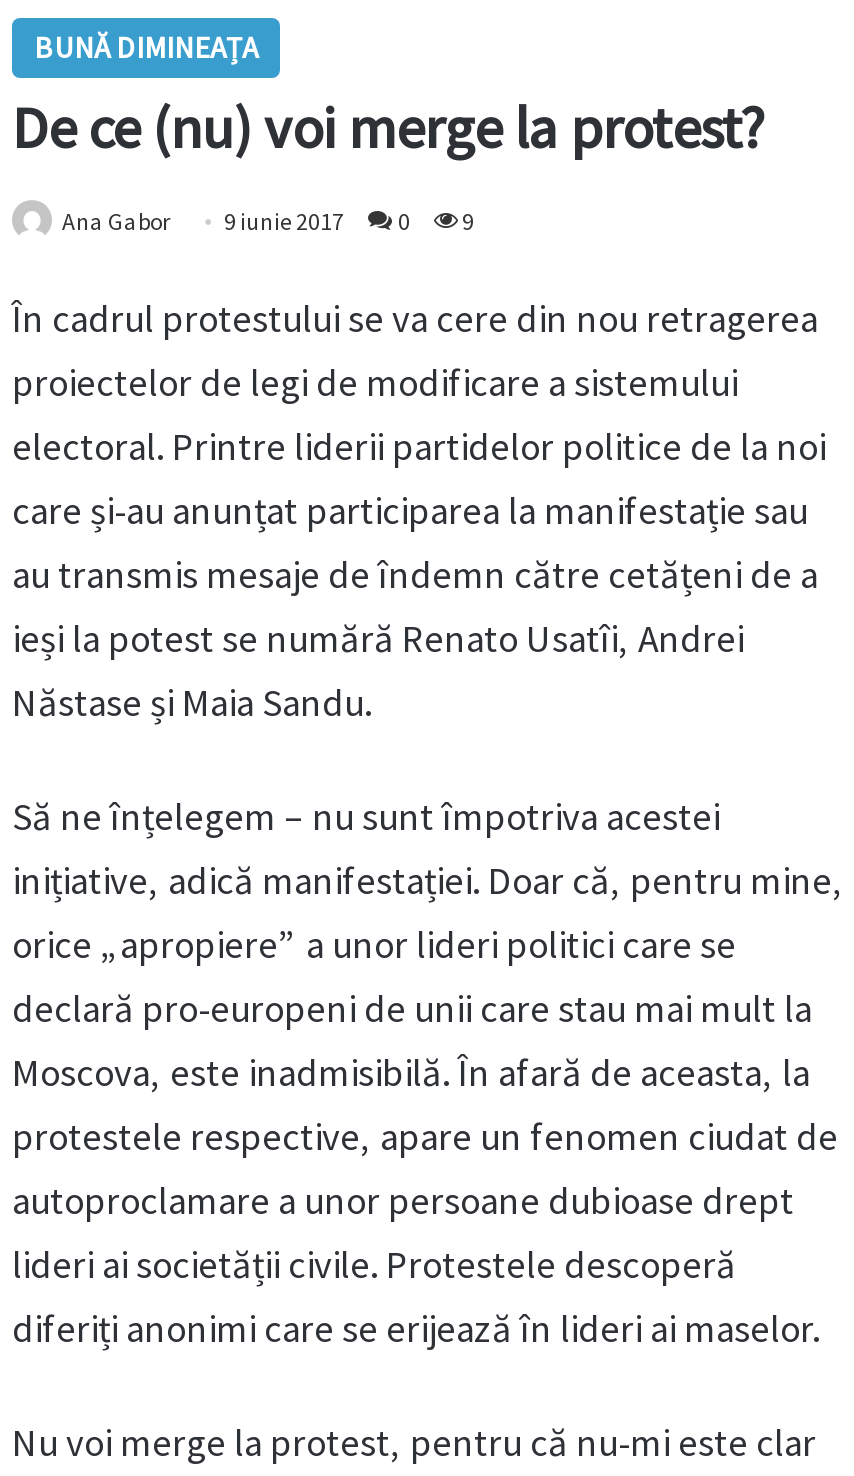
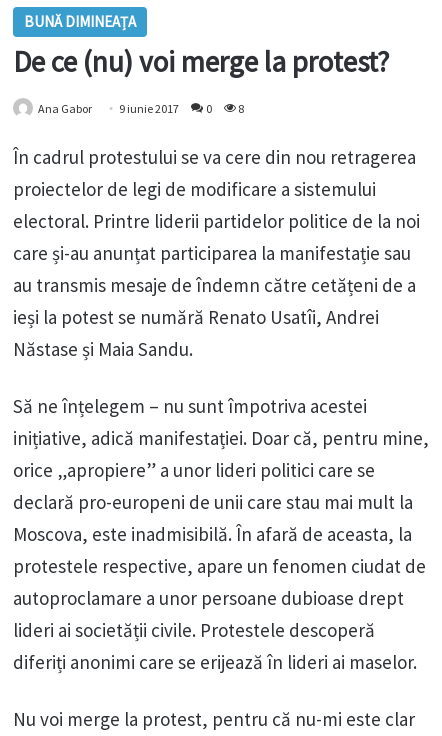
[62,207,474,237] Ana Gabor 9 iunie 2017 0 9 -> [38,101,244,116] Ana Gabor 9 iunie 2017 0 8

